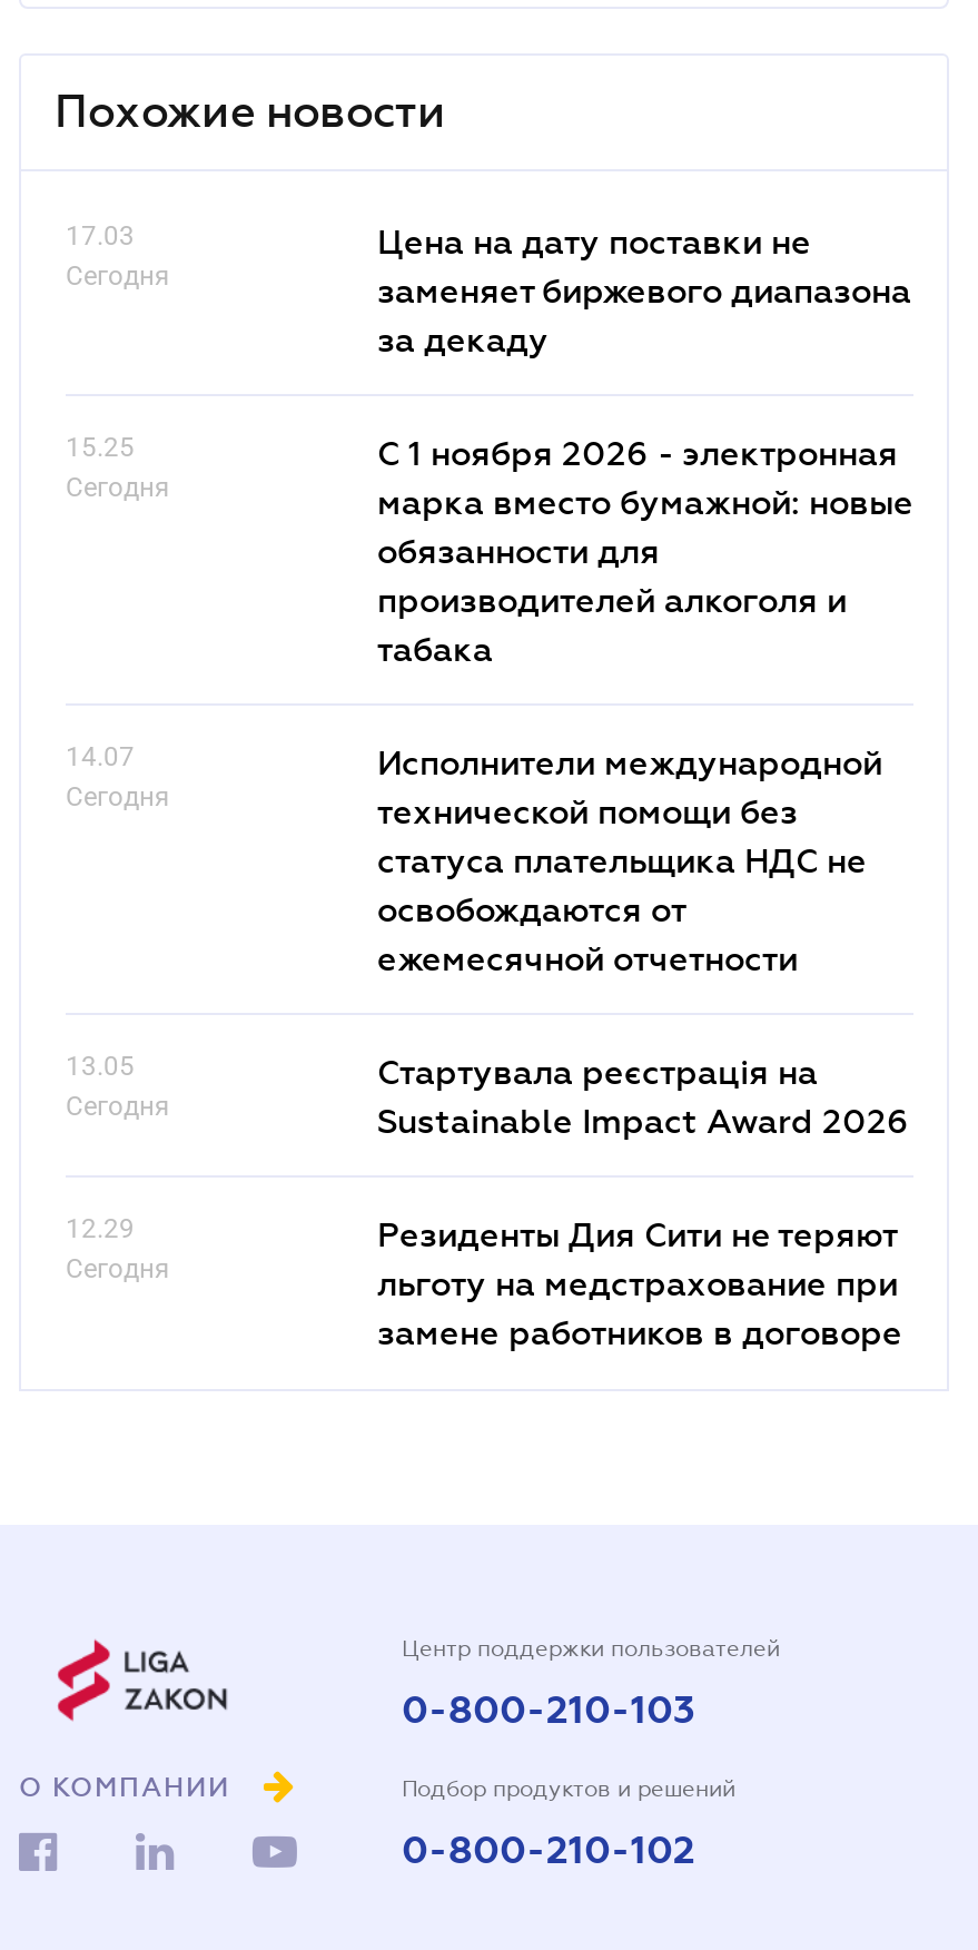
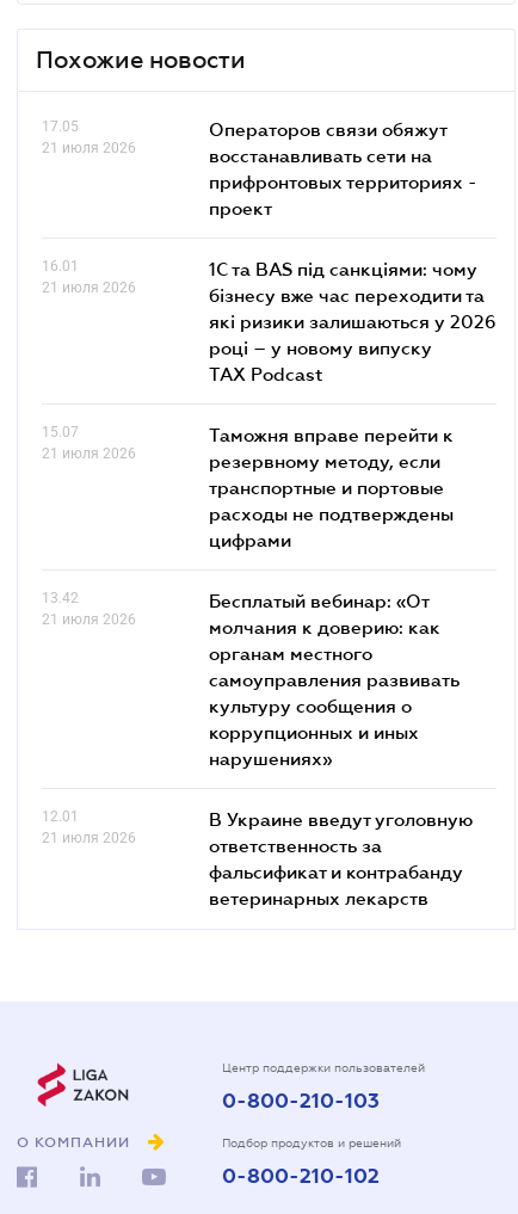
[66,220,170,291] 17.03 | Сегодня -> [42,118,136,156] 17.05 | 21 июля 2026
[377,220,911,358] Цена на дату поставки не | заменяет биржевого диапазона | за декаду -> [209,118,476,218] Операторов связи обяжут | восстанавливать сети на | прифронтовых территориях - | проект
[66,431,170,502] 15.25 | Сегодня -> [42,257,136,296] 16.01 | 21 июля 2026
[377,431,913,667] С 1 ноября 2026 - электронная | марка вместо бумажной: новые | обязанности для | производителей алкоголя и | табака -> [209,257,497,384] 1С та BAS під санкціями: чому | бізнесу вже час переходити та | які ризики залишаються у 2026 | році – у новому випуску | TAX Podcast
[66,741,170,812] 14.07 | Сегодня -> [42,423,136,462] 15.07 | 21 июля 2026
[377,741,882,977] Исполнители международной | технической помощи без | статуса плательщика НДС не | освобождаются от | ежемесячной отчетности -> [209,423,454,550] Таможня вправе перейти к | резервному методу, если | транспортные и портовые | расходы не подтверждены | цифрами
[66,1050,170,1121] 13.05 | Сегодня -> [42,589,136,628] 13.42 | 21 июля 2026
[377,1050,909,1139] Стартувала реєстрація на | Sustainable Impact Award 2026 -> [209,589,460,768] Бесплатый вебинар: «От | молчания к доверию: как | органам местного | самоуправления развивать | культуру сообщения о | коррупционных и иных | нарушениях»
[66,1213,170,1284] 12.29 | Сегодня -> [42,808,136,846] 12.01 | 21 июля 2026
[377,1213,902,1351] Резиденты Дия Сити не теряют | льготу на медстрахование при | замене работников в договоре -> [209,808,473,908] В Украине введут уголовную | ответственность за | фальсификат и контрабанду | ветеринарных лекарств

